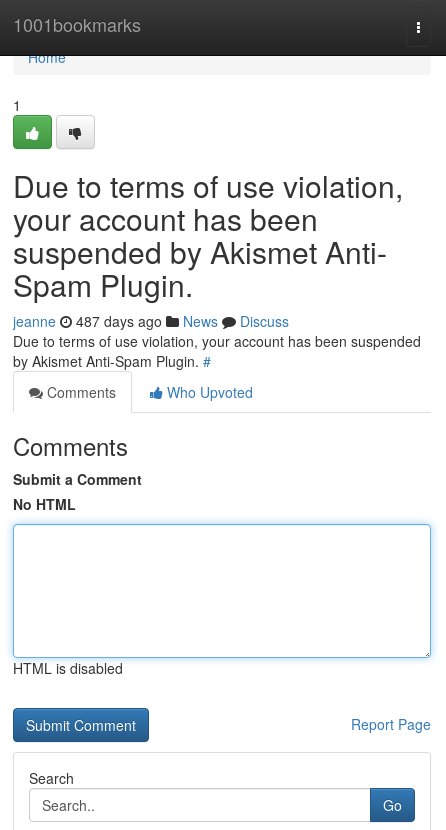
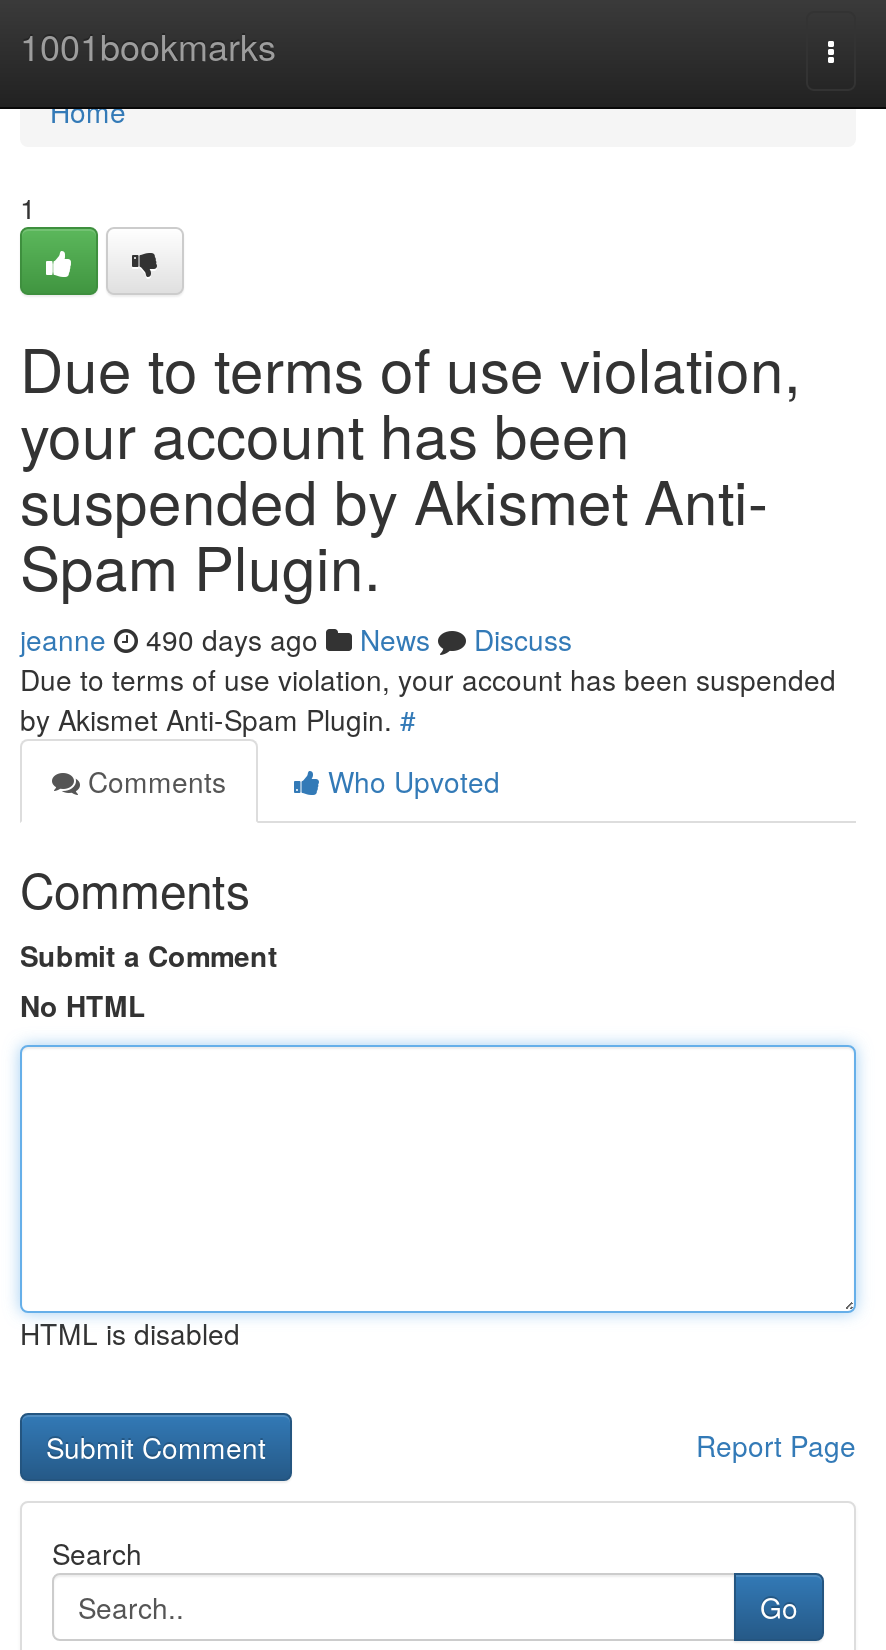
[13,311,289,331] jeanne 487 days ago News Discuss -> [20,619,572,659] jeanne 490 days ago News Discuss

